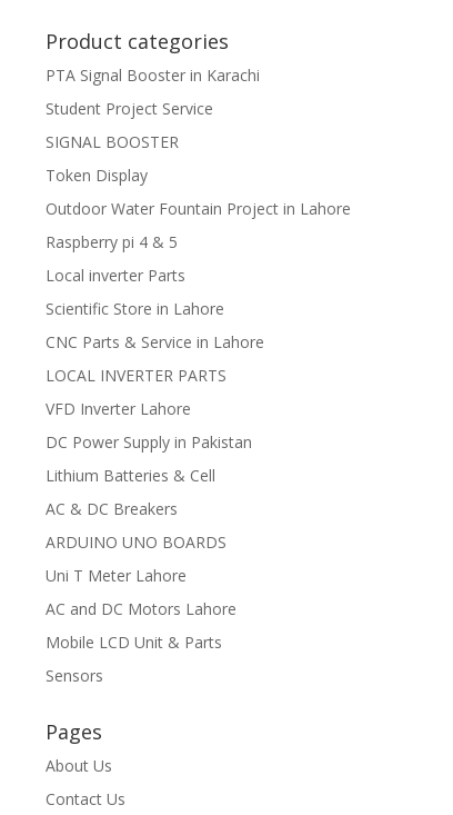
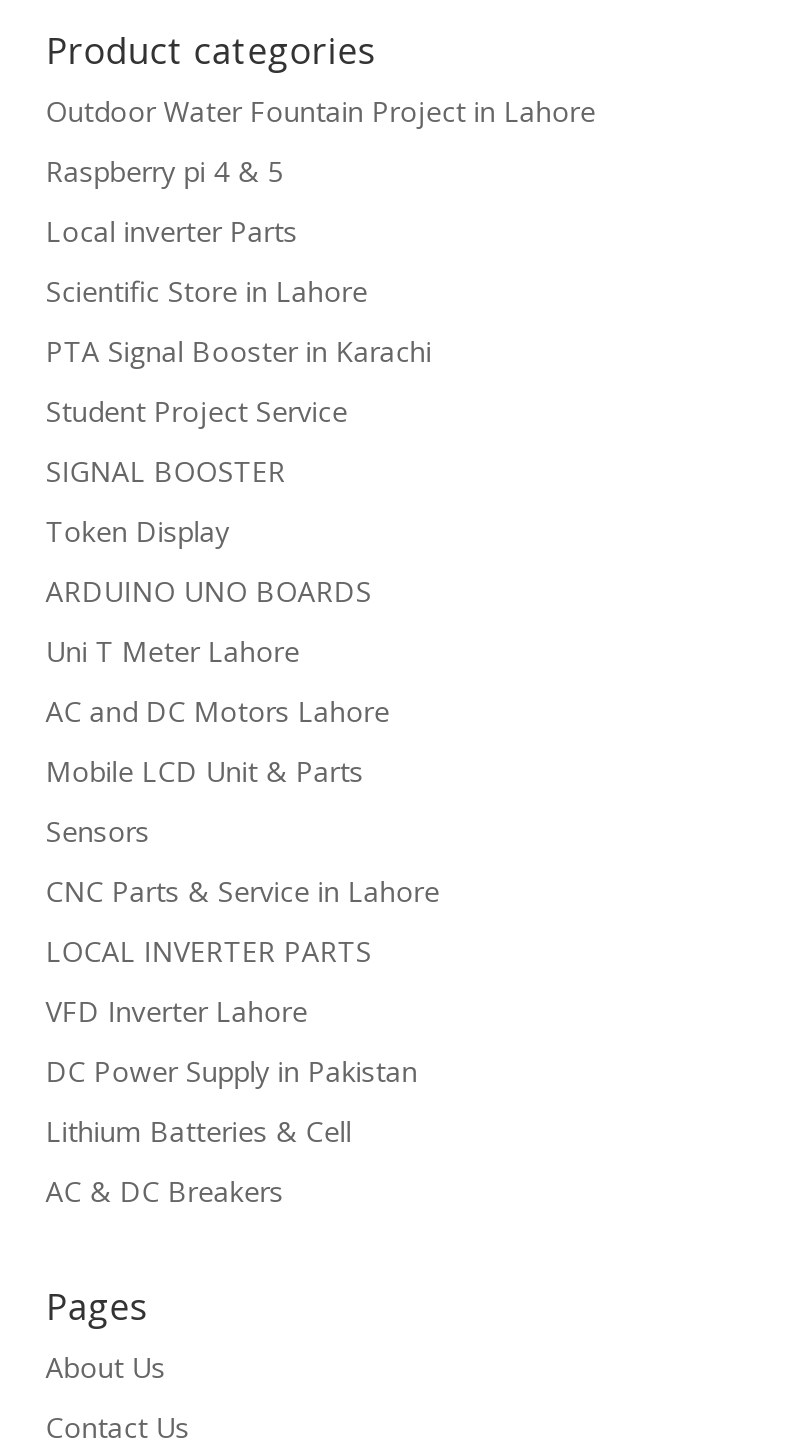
moved [45,64,260,185] -> [46,332,432,550]: PTA Signal Booster in Karachi | Student Project Service | SIGNAL BOOSTER | Token Display
moved [45,197,351,319] -> [46,92,596,310]: Outdoor Water Fountain Project in Lahore | Raspberry pi 4 & 5 | Local inverter Parts | Scientific Store in Lahore
moved [45,331,264,519] -> [46,872,440,1210]: CNC Parts & Service in Lahore | LOCAL INVERTER PARTS | VFD Inverter Lahore | DC Power Supply in Pakistan | Lithium Batteries & Cell | AC & DC Breakers
moved [45,531,236,686] -> [46,572,390,850]: ARDUINO UNO BOARDS | Uni T Meter Lahore | AC and DC Motors Lahore | Mobile LCD Unit & Parts | Sensors

